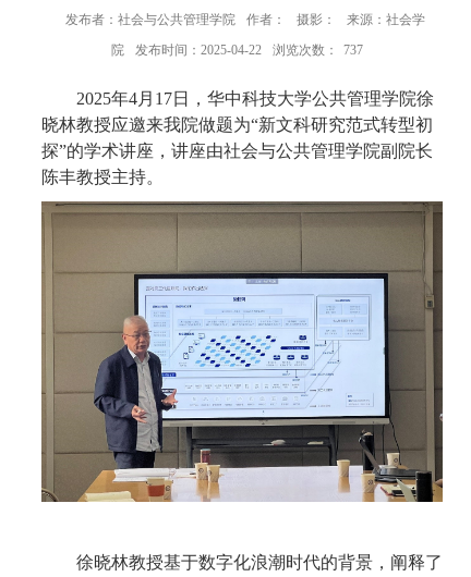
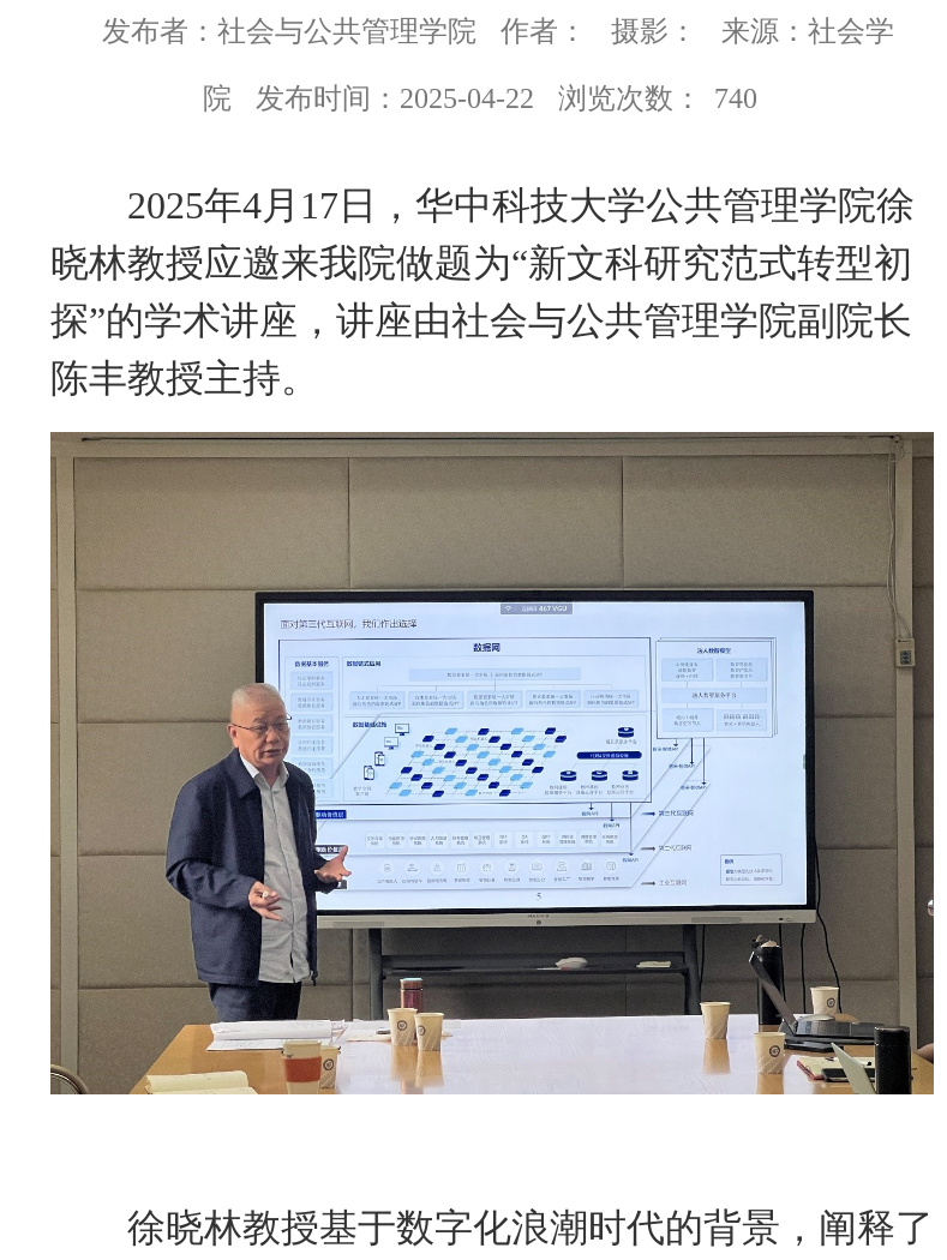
[111,43,363,58] 院 发布时间：2025-04-22 浏览次数： 737 -> [203,82,757,115] 院 发布时间：2025-04-22 浏览次数： 740

